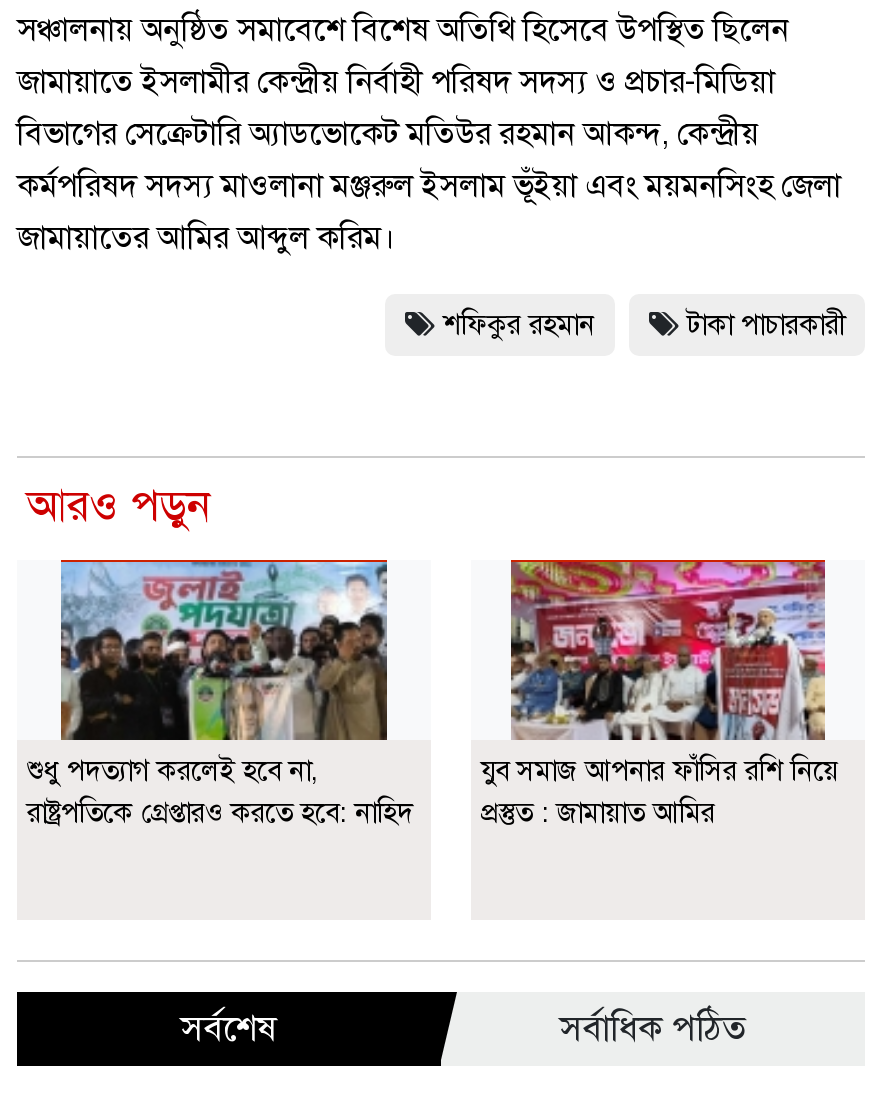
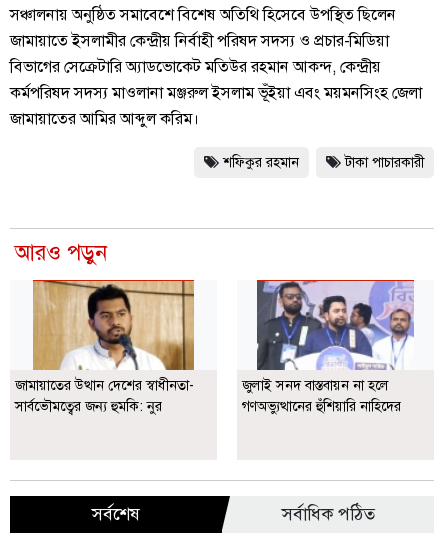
[27,560,413,830] [image] | শুধু পদত্যাগ করলেই হবে না, | রাষ্ট্রপতিকে গ্রেপ্তারও করতে হবে: নাহিদ -> [15,280,195,415] [image] | জামায়াতের উত্থান দেশের স্বাধীনতা- | সার্বভৌমত্বের জন্য হুমকি: নুর
[481,560,839,830] [image] | যুব সমাজ আপনার ফাঁসির রশি নিয়ে | প্রস্তুত : জামায়াত আমির -> [242,280,414,415] [image] | জুলাই সনদ বাস্তবায়ন না হলে | গণঅভ্যুত্থানের হুঁশিয়ারি নাহিদের

